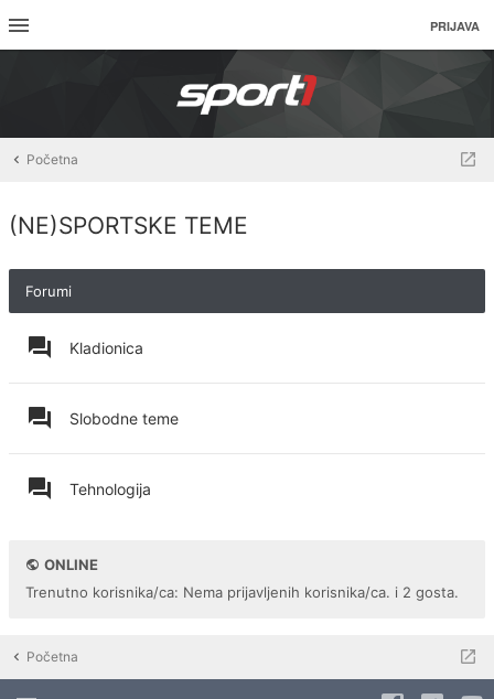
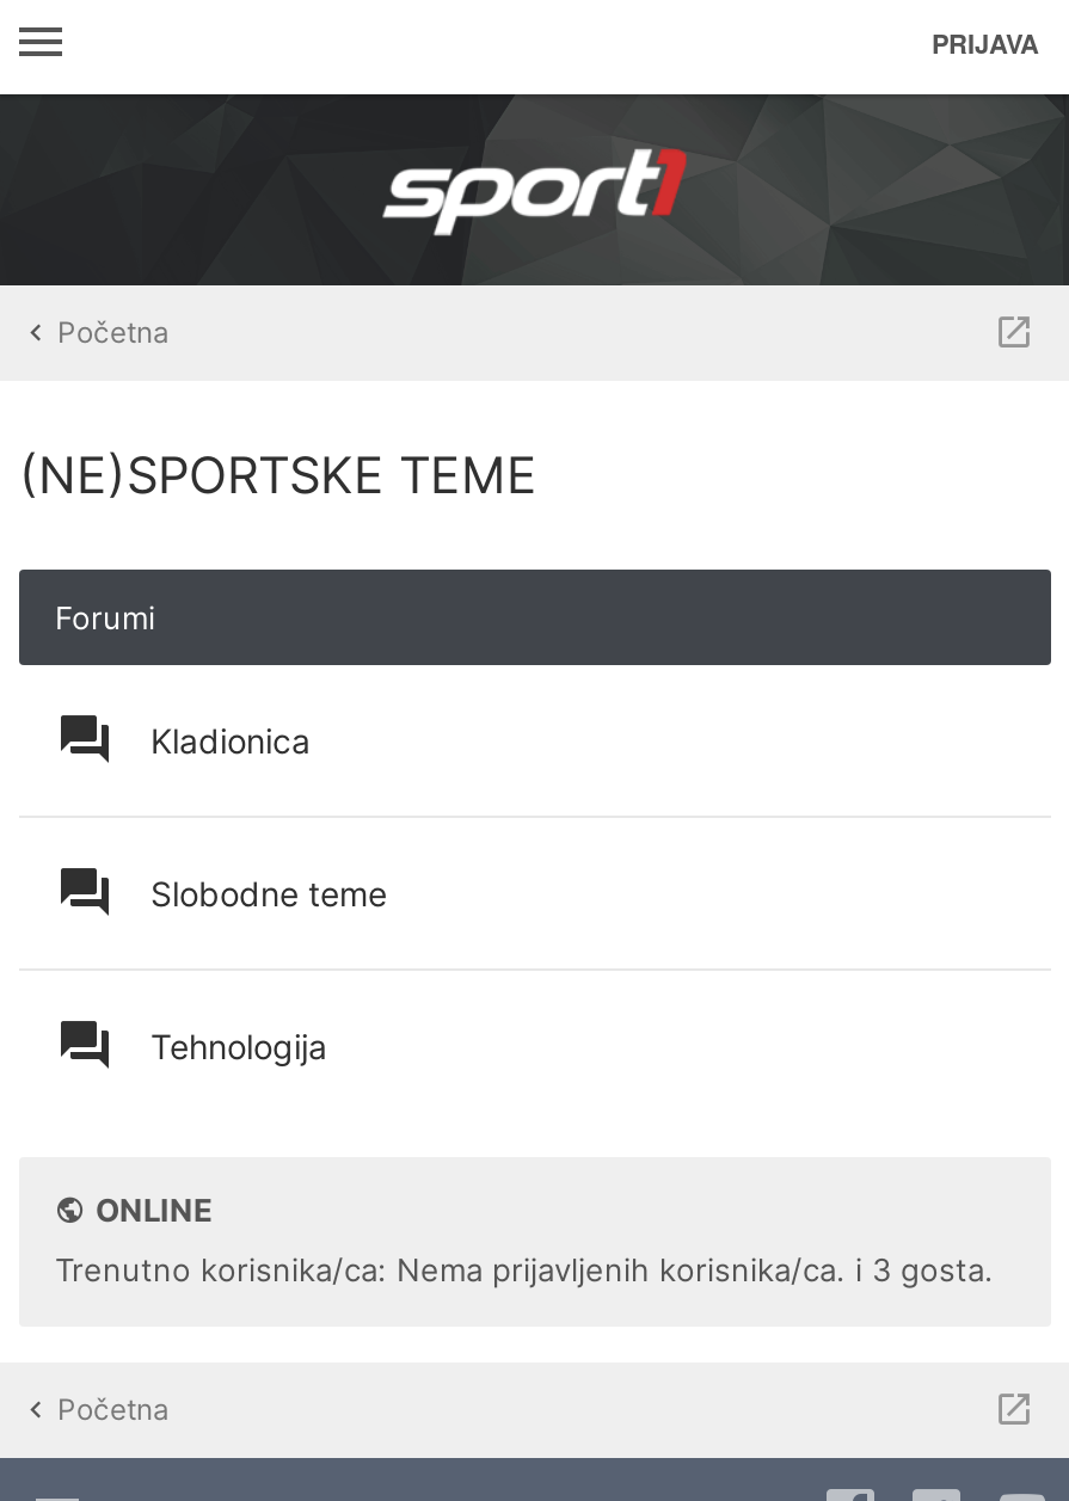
[25,583,459,601] Trenutno korisnika/ca: Nema prijavljenih korisnika/ca. i 2 gosta. -> [55,1250,994,1288] Trenutno korisnika/ca: Nema prijavljenih korisnika/ca. i 3 gosta.

